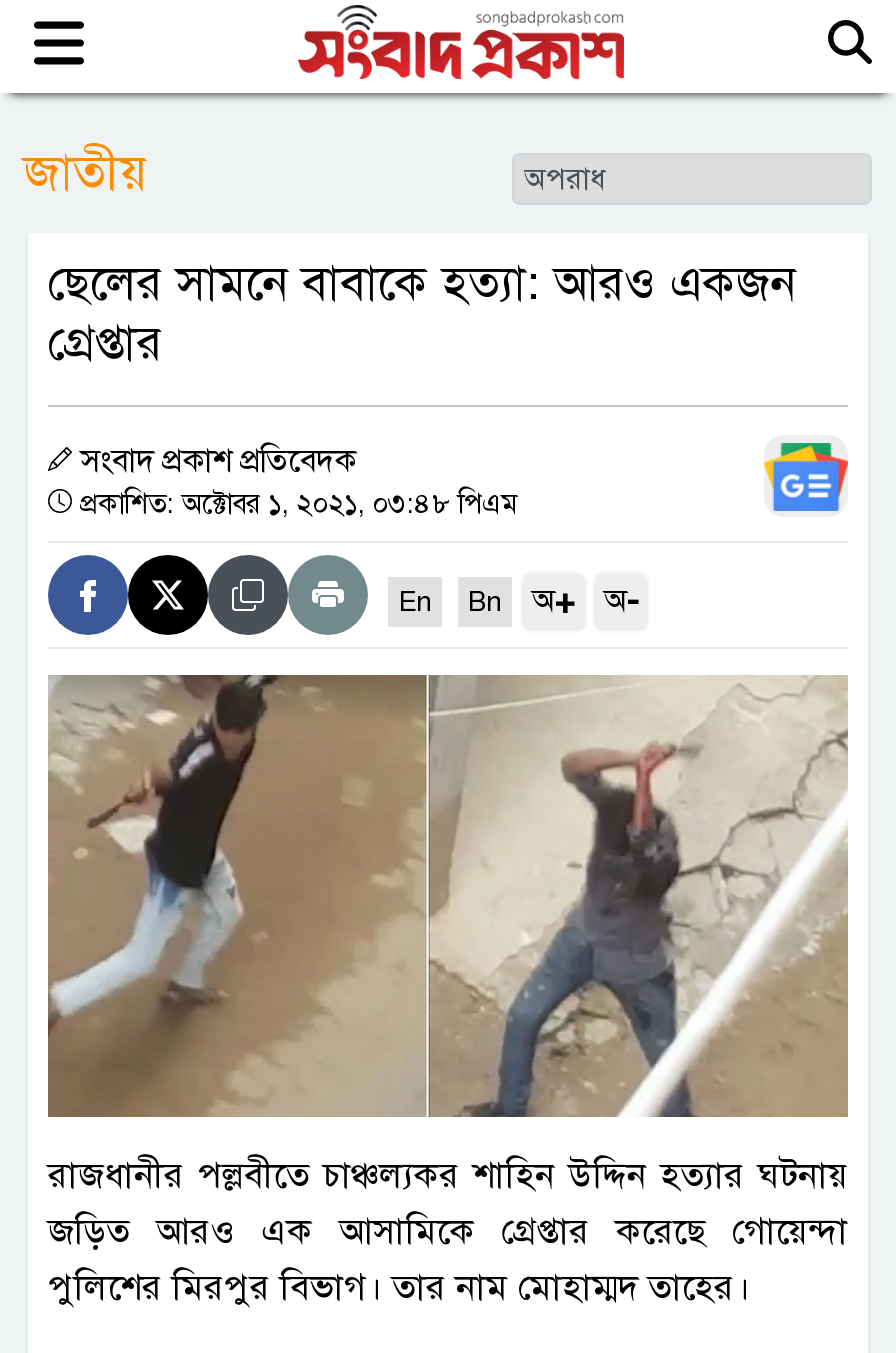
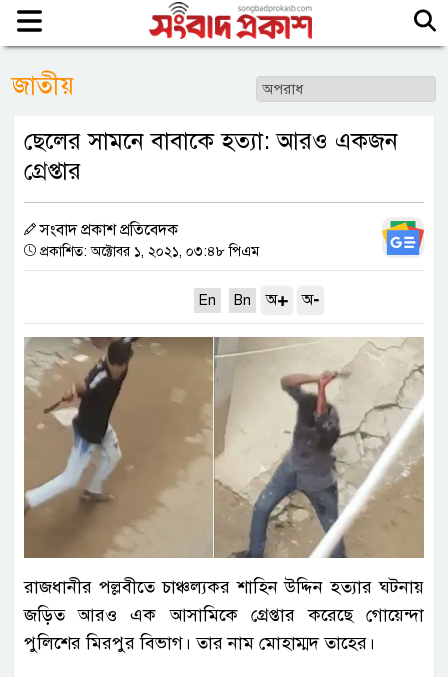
[46,553,370,637] [image] -> none

